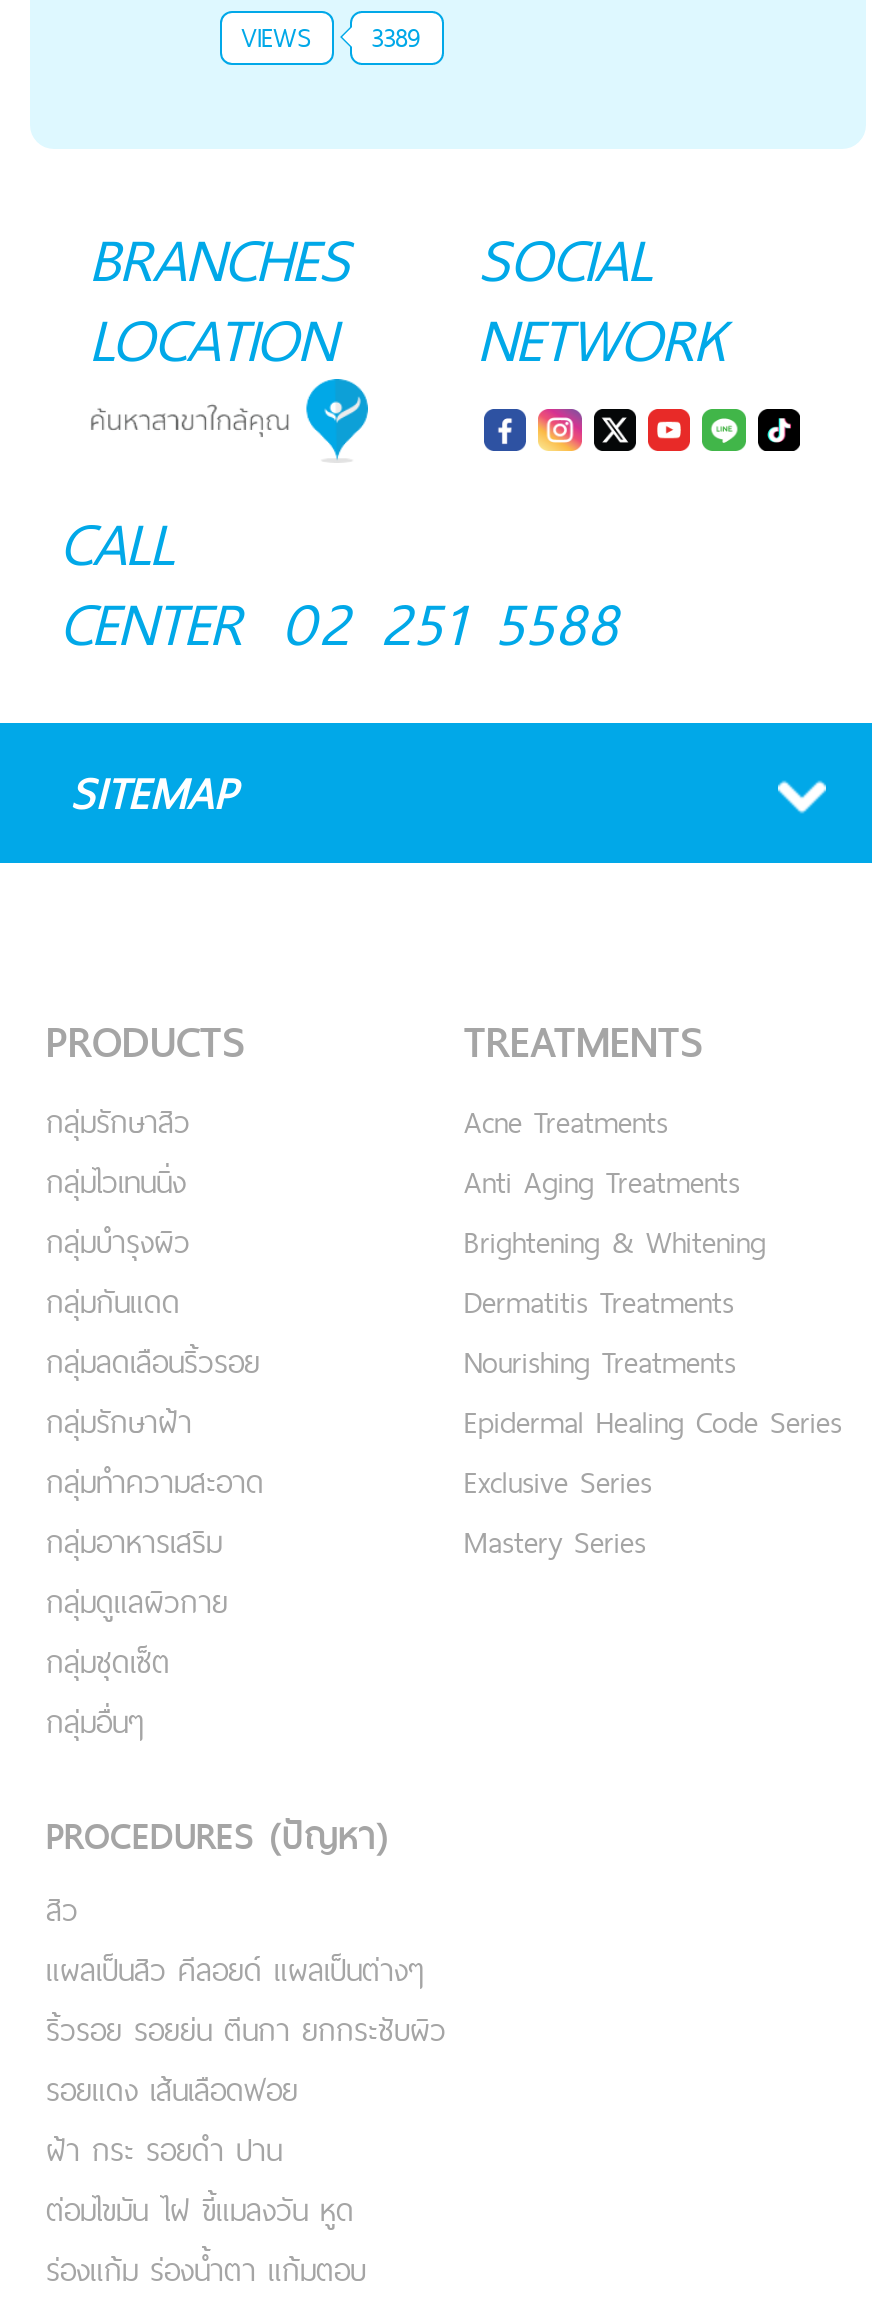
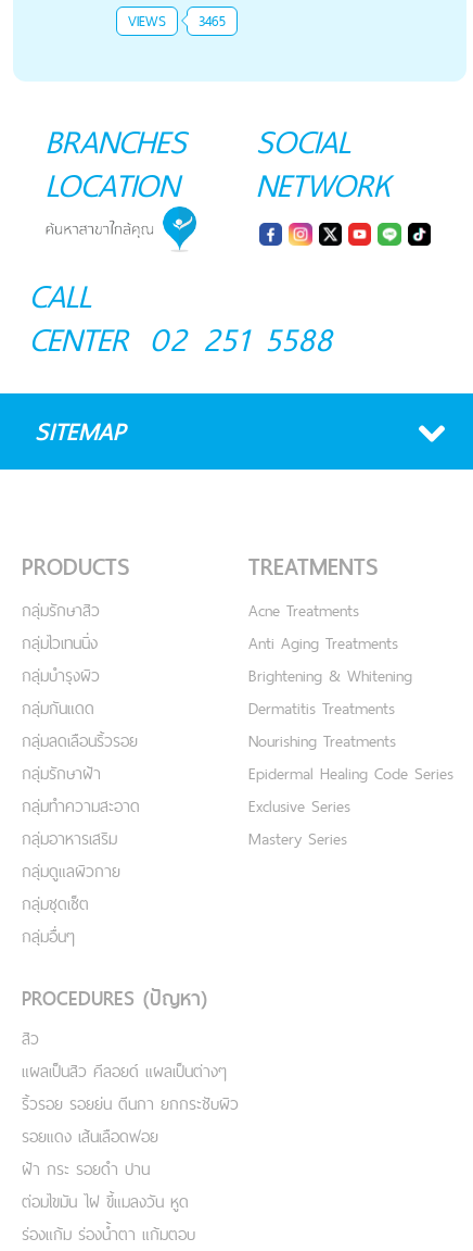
[241,14,421,58] VIEWS 3389 -> [128,8,225,32] VIEWS 3465

